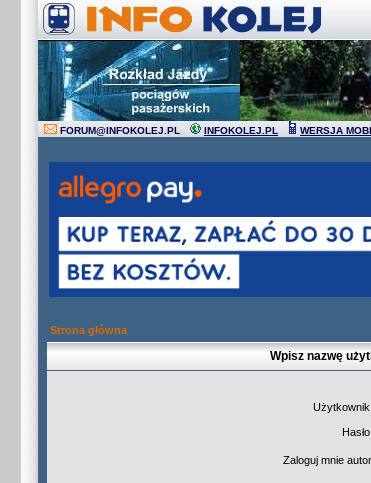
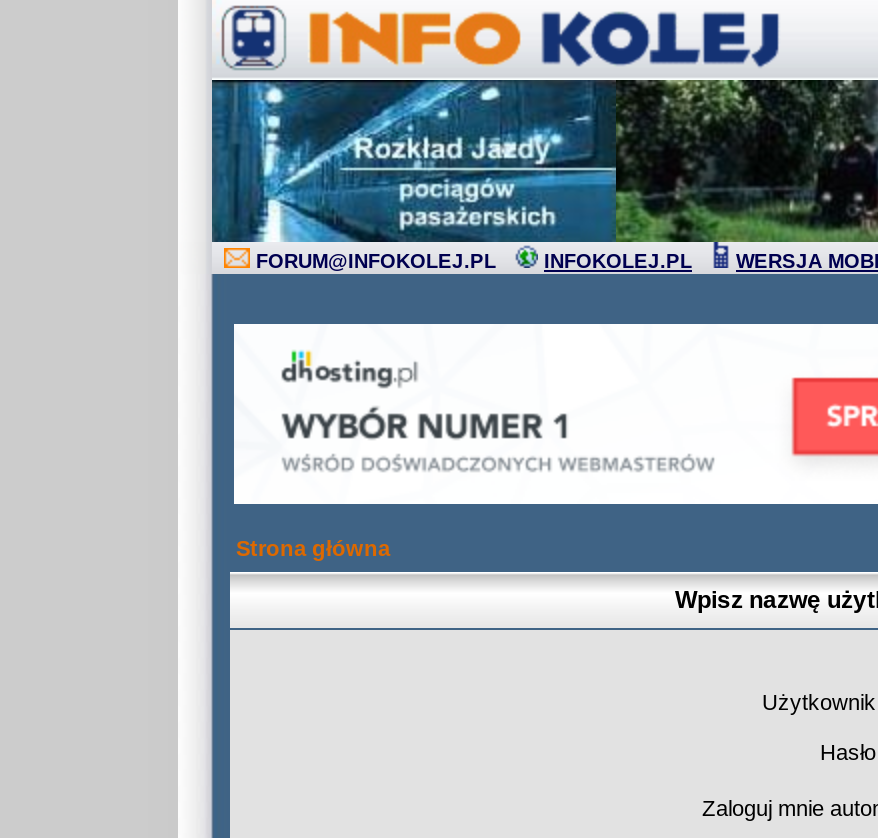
[49,162,368,308] [image] -> [232,322,872,506] [image]

